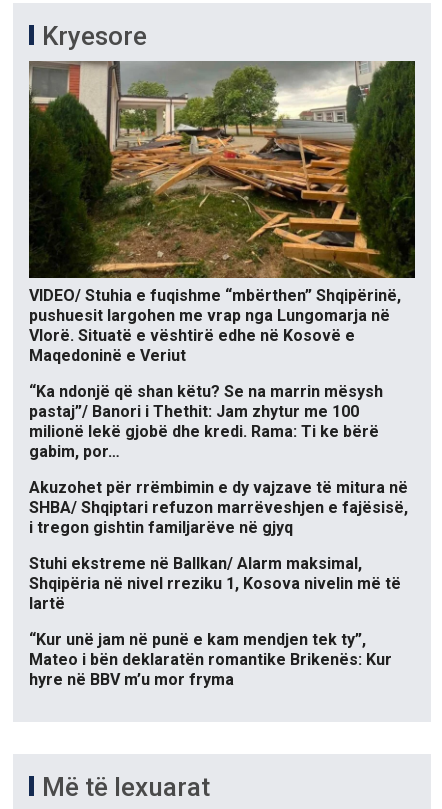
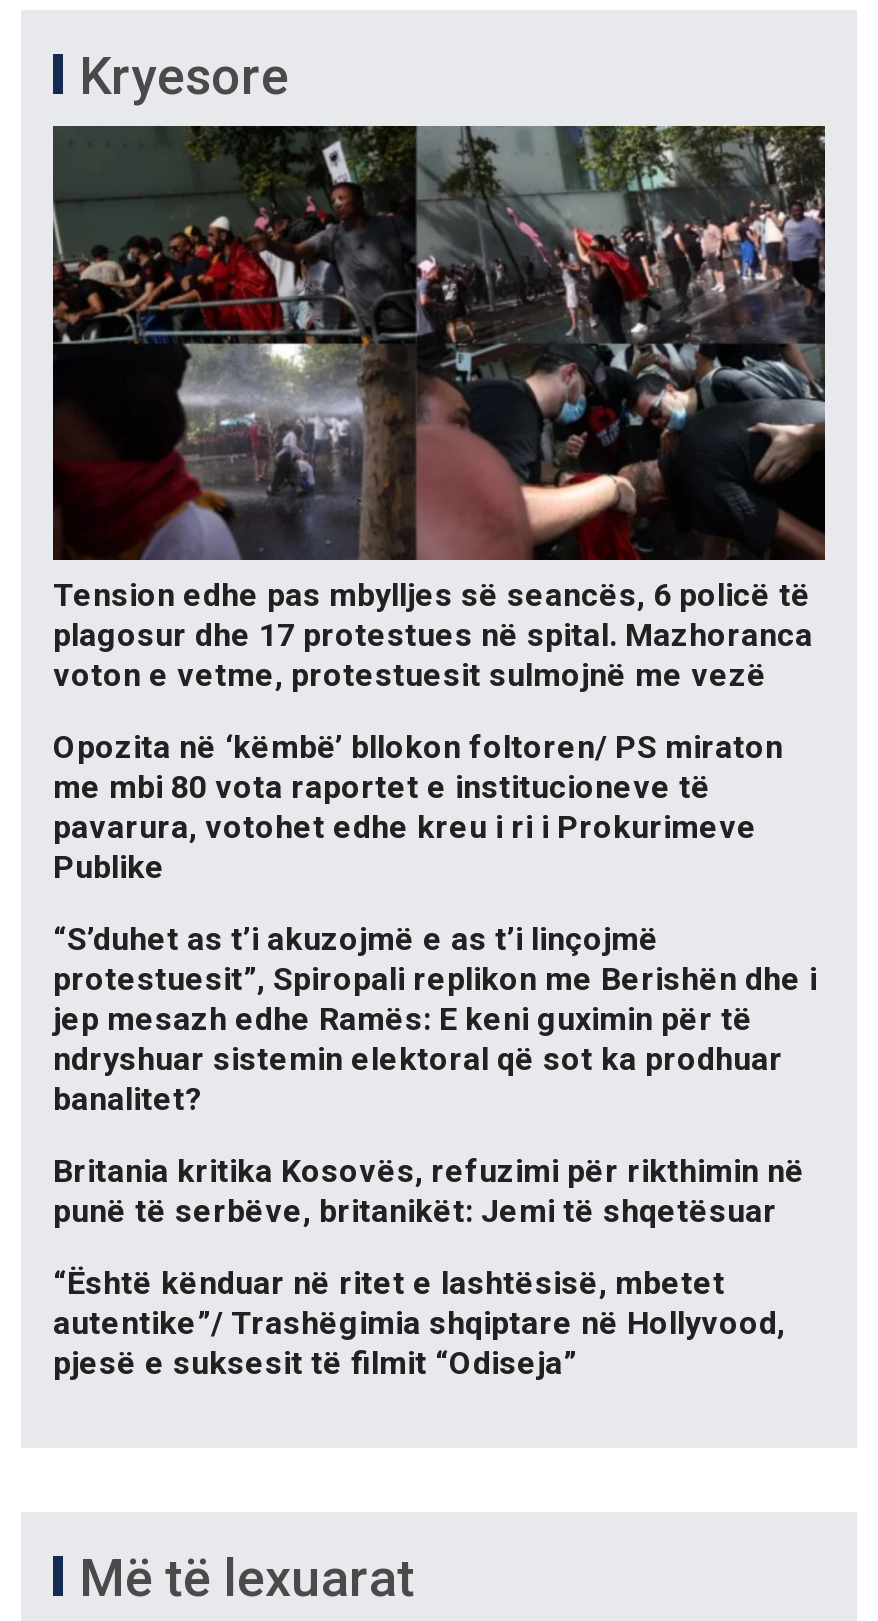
[29,61,415,365] [image] | VIDEO/ Stuhia e fuqishme “mbërthen” Shqipërinë, | pushuesit largohen me vrap nga Lungomarja në | Vlorë. Situatë e vështirë edhe në Kosovë e | Maqedoninë e Veriut -> [53,124,825,694] [image] | Tension edhe pas mbylljes së seancës, 6 policë të | plagosur dhe 17 protestues në spital. Mazhoranca | voton e vetme, protestuesit sulmojnë me vezë
[29,382,383,461] “Ka ndonjë që shan këtu? Se na marrin mësysh | pastaj”/ Banori i Thethit: Jam zhytur me 100 | milionë lekë gjobë dhe kredi. Rama: Ti ke bërë | gabim, por… -> [53,728,783,886] Opozita në ‘këmbë’ bllokon foltoren/ PS miraton | me mbi 80 vota raportet e institucioneve të | pavarura, votohet edhe kreu i ri i Prokurimeve | Publike
[29,478,408,537] Akuzohet për rrëmbimin e dy vajzave të mitura në | SHBA/ Shqiptari refuzon marrëveshjen e fajësisë, | i tregon gishtin familjarëve në gjyq -> [53,920,817,1118] “S’duhet as t’i akuzojmë e as t’i linçojmë | protestuesit”, Spiropali replikon me Berishën dhe i | jep mesazh edhe Ramës: E keni guximin për të | ndryshuar sistemin elektoral që sot ka prodhuar | banalitet?
[29,554,401,613] Stuhi ekstreme në Ballkan/ Alarm maksimal, | Shqipëria në nivel rreziku 1, Kosova nivelin më të | lartë -> [53,1152,805,1230] Britania kritika Kosovës, refuzimi për rikthimin në | punë të serbëve, britanikët: Jemi të shqetësuar
[29,630,392,689] “Kur unë jam në punë e kam mendjen tek ty”, | Mateo i bën deklaratën romantike Brikenës: Kur | hyre në BBV m’u mor fryma -> [53,1264,785,1382] “Është kënduar në ritet e lashtësisë, mbetet | autentike”/ Trashëgimia shqiptare në Hollyvood, | pjesë e suksesit të filmit “Odiseja”

